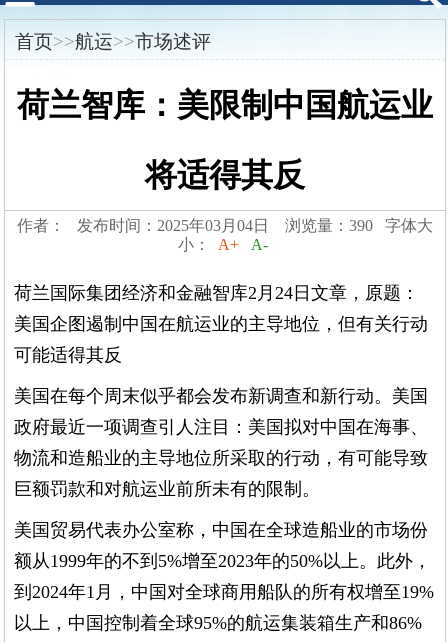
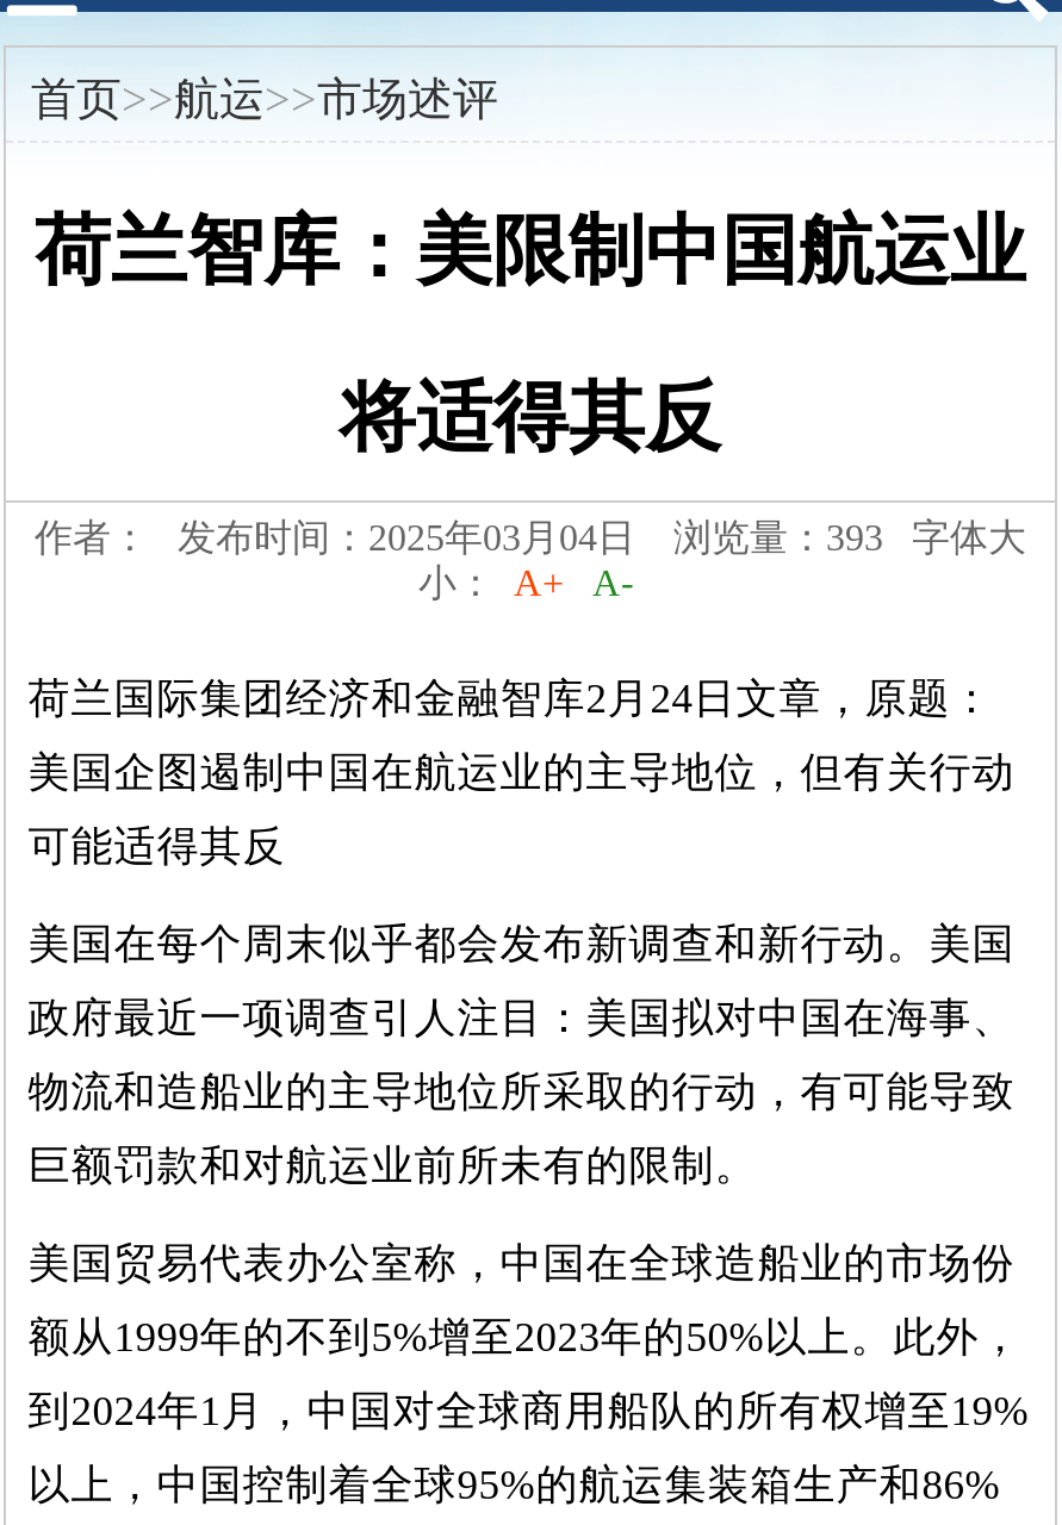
[17,217,433,234] 作者： 发布时间：2025年03月04日 浏览量：390 字体大 -> [35,518,1026,559] 作者： 发布时间：2025年03月04日 浏览量：393 字体大

